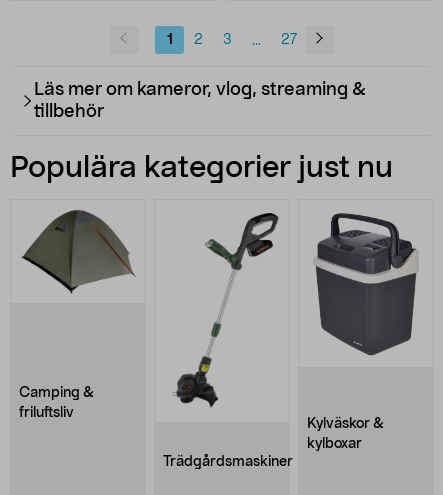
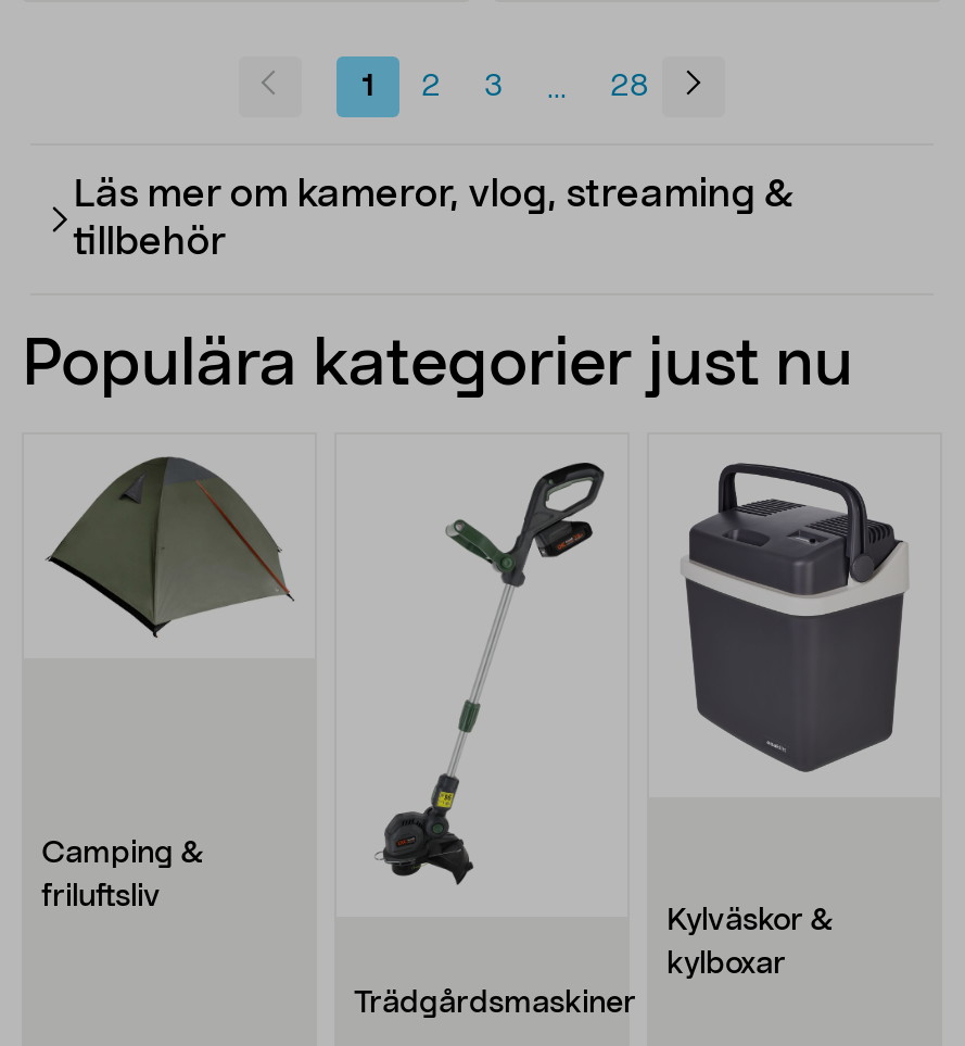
[281,33,297,47] 27 -> [610,71,649,102] 28

